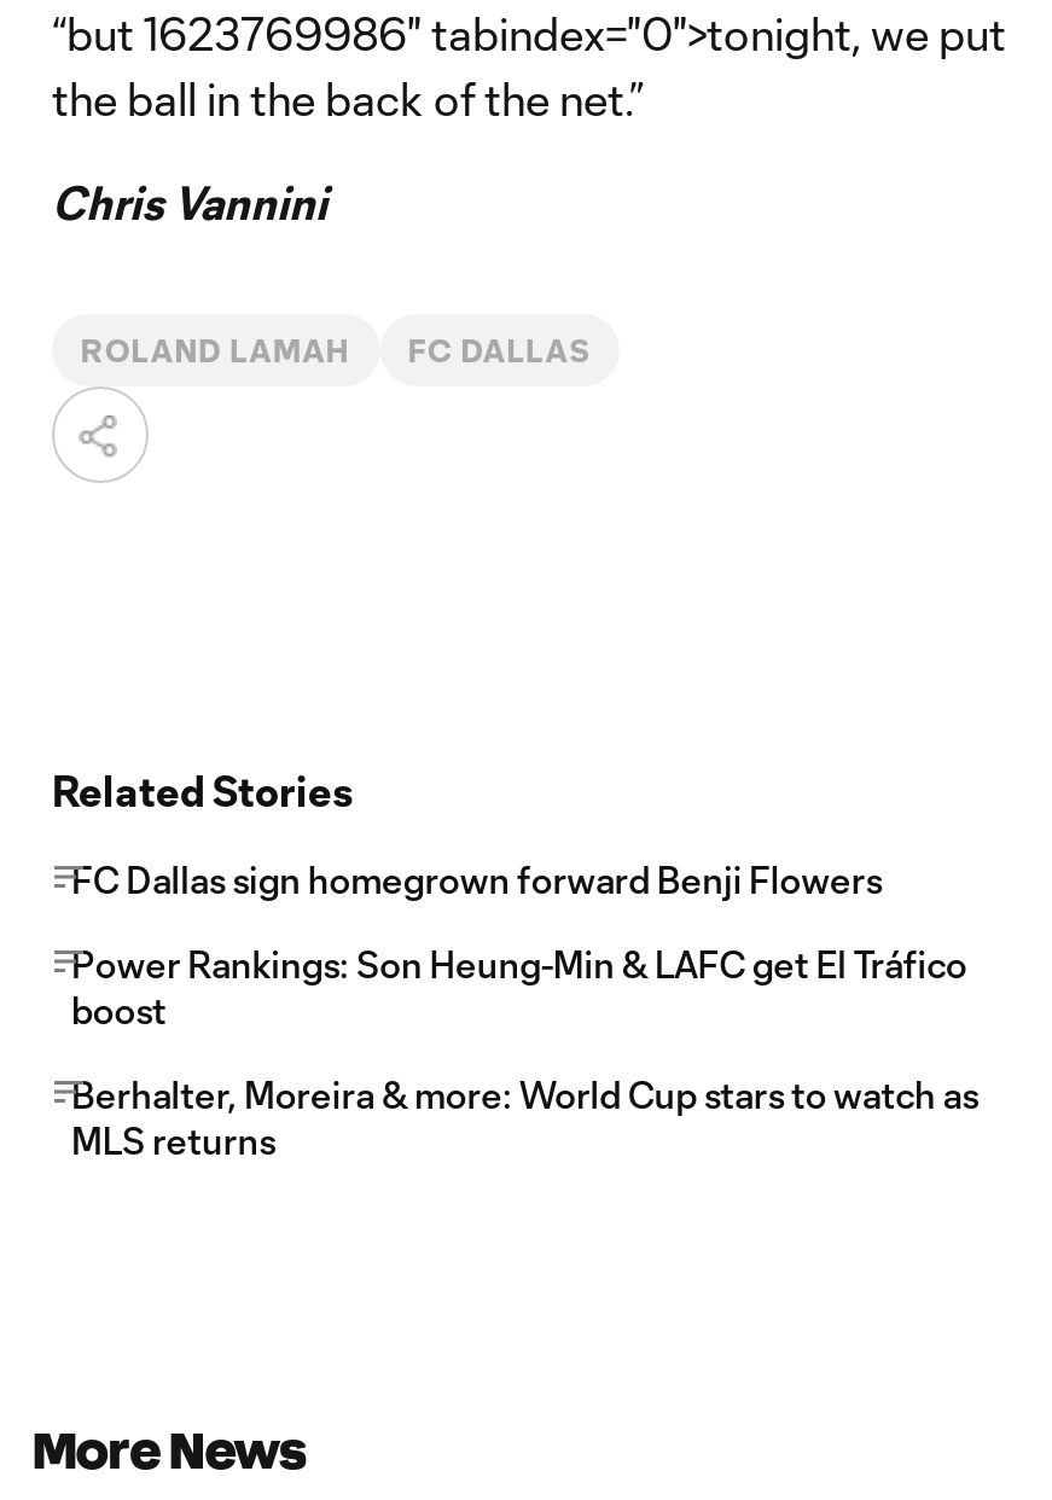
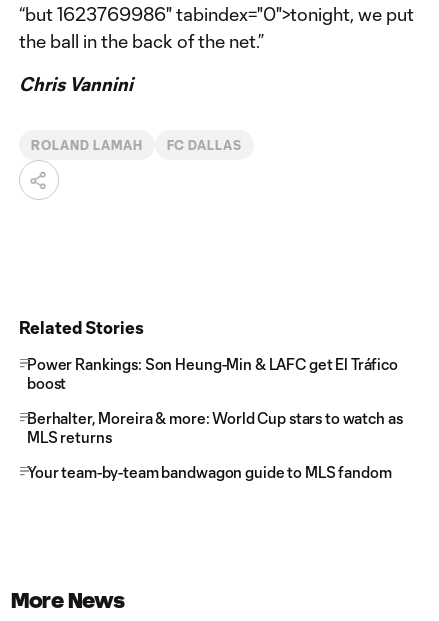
[71,857,882,901] FC Dallas sign homegrown forward Benji Flowers -> none
moved [71,942,978,1162] -> [27,355,402,446]: Power Rankings: Son Heung-Min & LAFC get El Tráfico | boost | Berhalter, Moreira & more: World Cup stars to watch as | MLS returns
none -> [27,463,391,481] Your team-by-team bandwagon guide to MLS fandom

